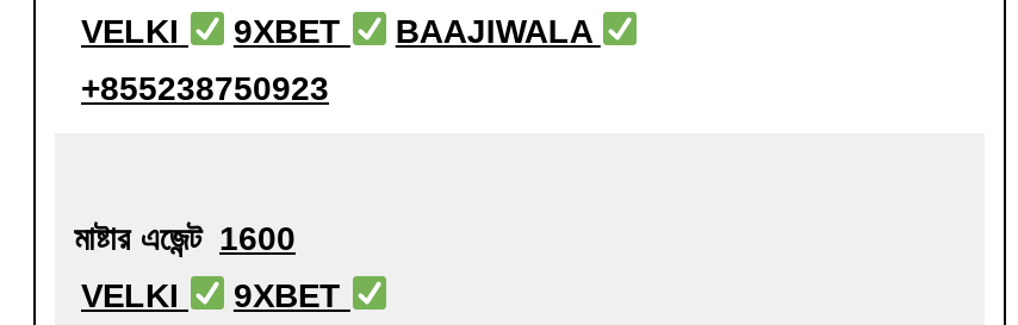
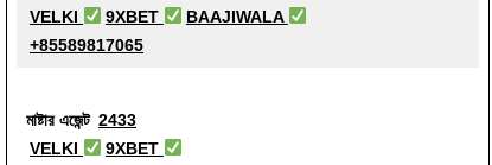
[81,69,329,107] +855238750923 -> [30,36,143,55] +85589817065
[74,219,296,257] মাষ্টার এজেন্ট 1600 -> [26,110,136,129] মাষ্টার এজেন্ট 2433

